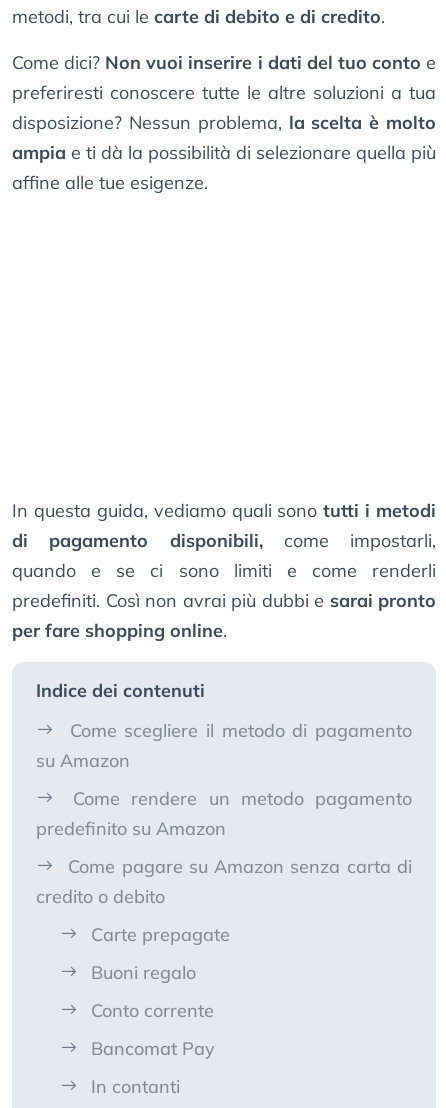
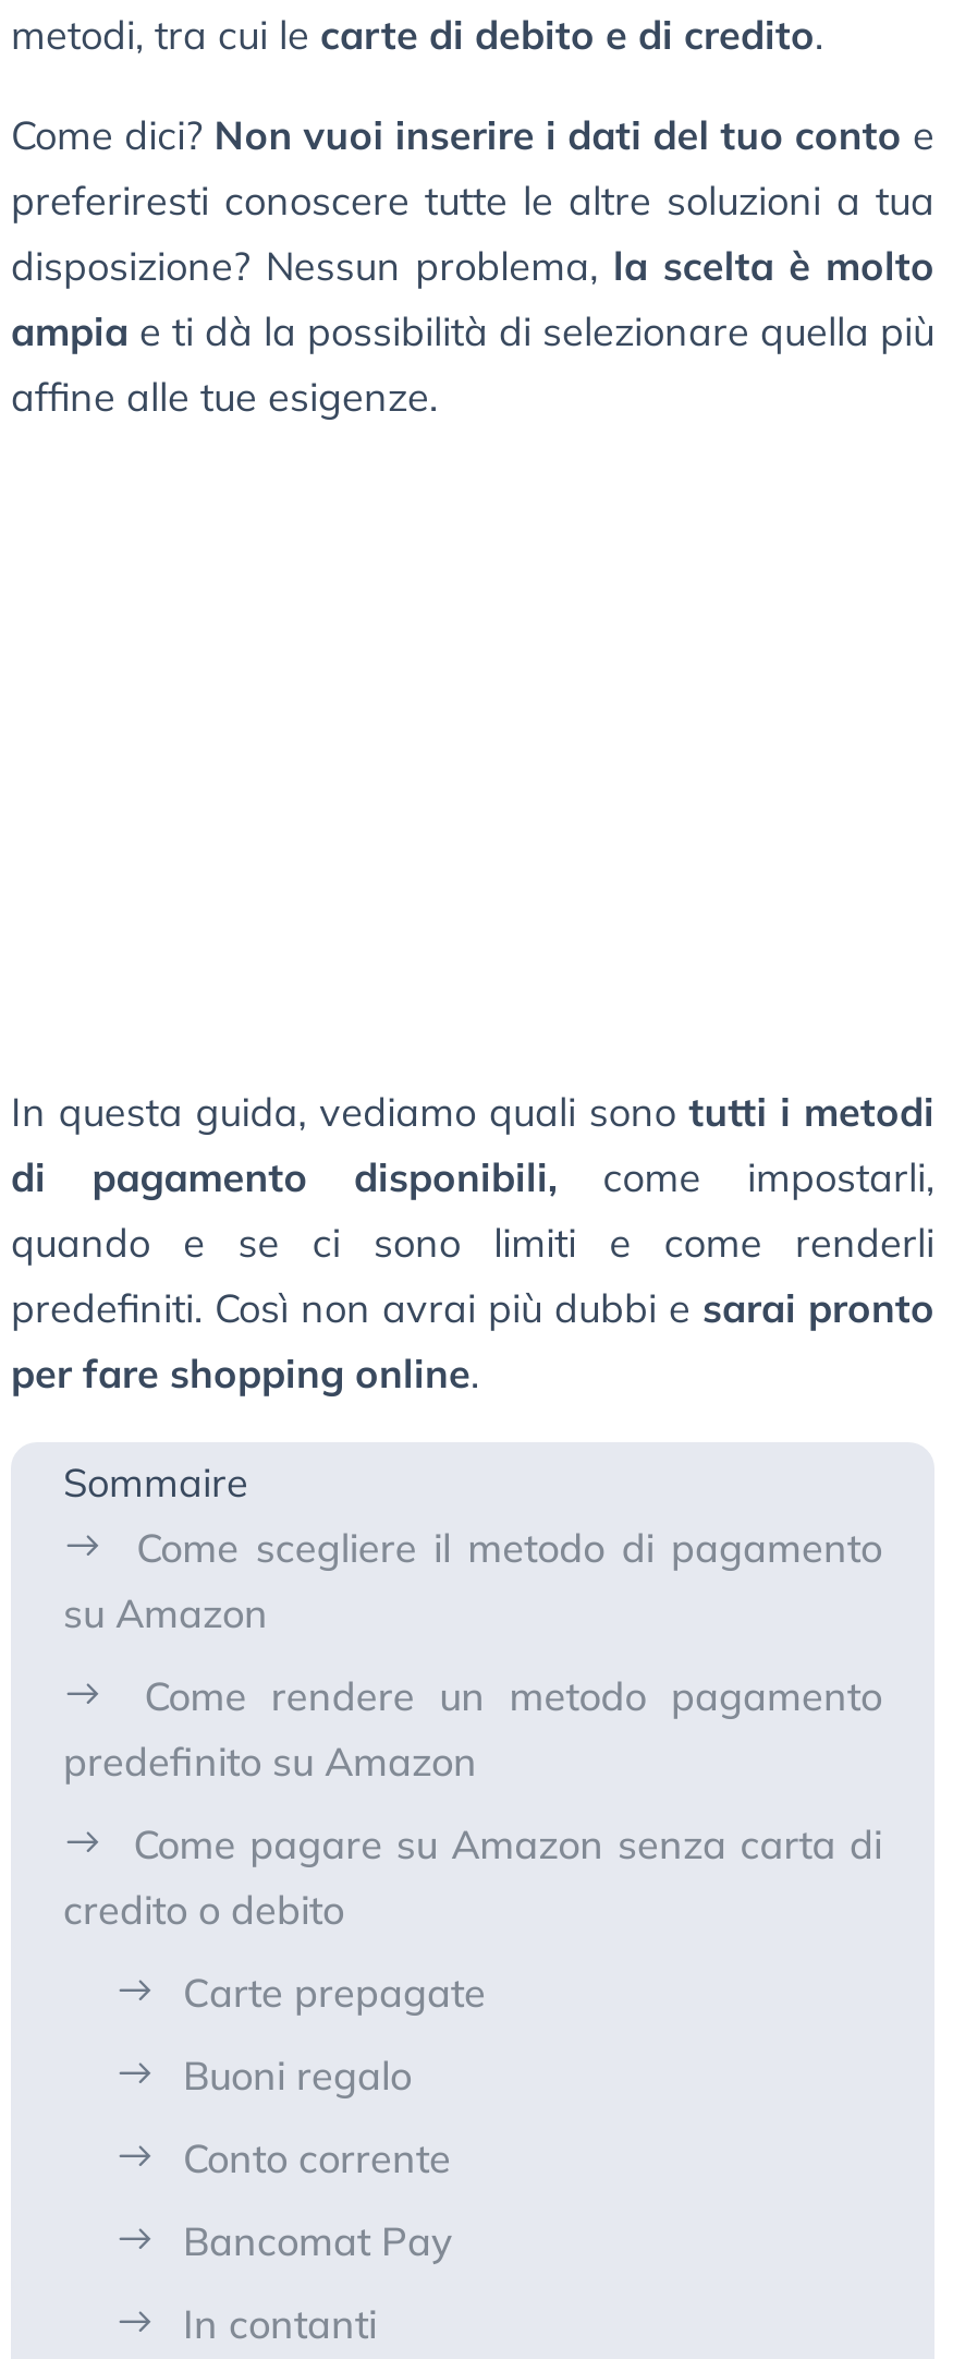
[36,679,205,702] Indice dei contenuti -> [63,1458,248,1508] Sommaire

